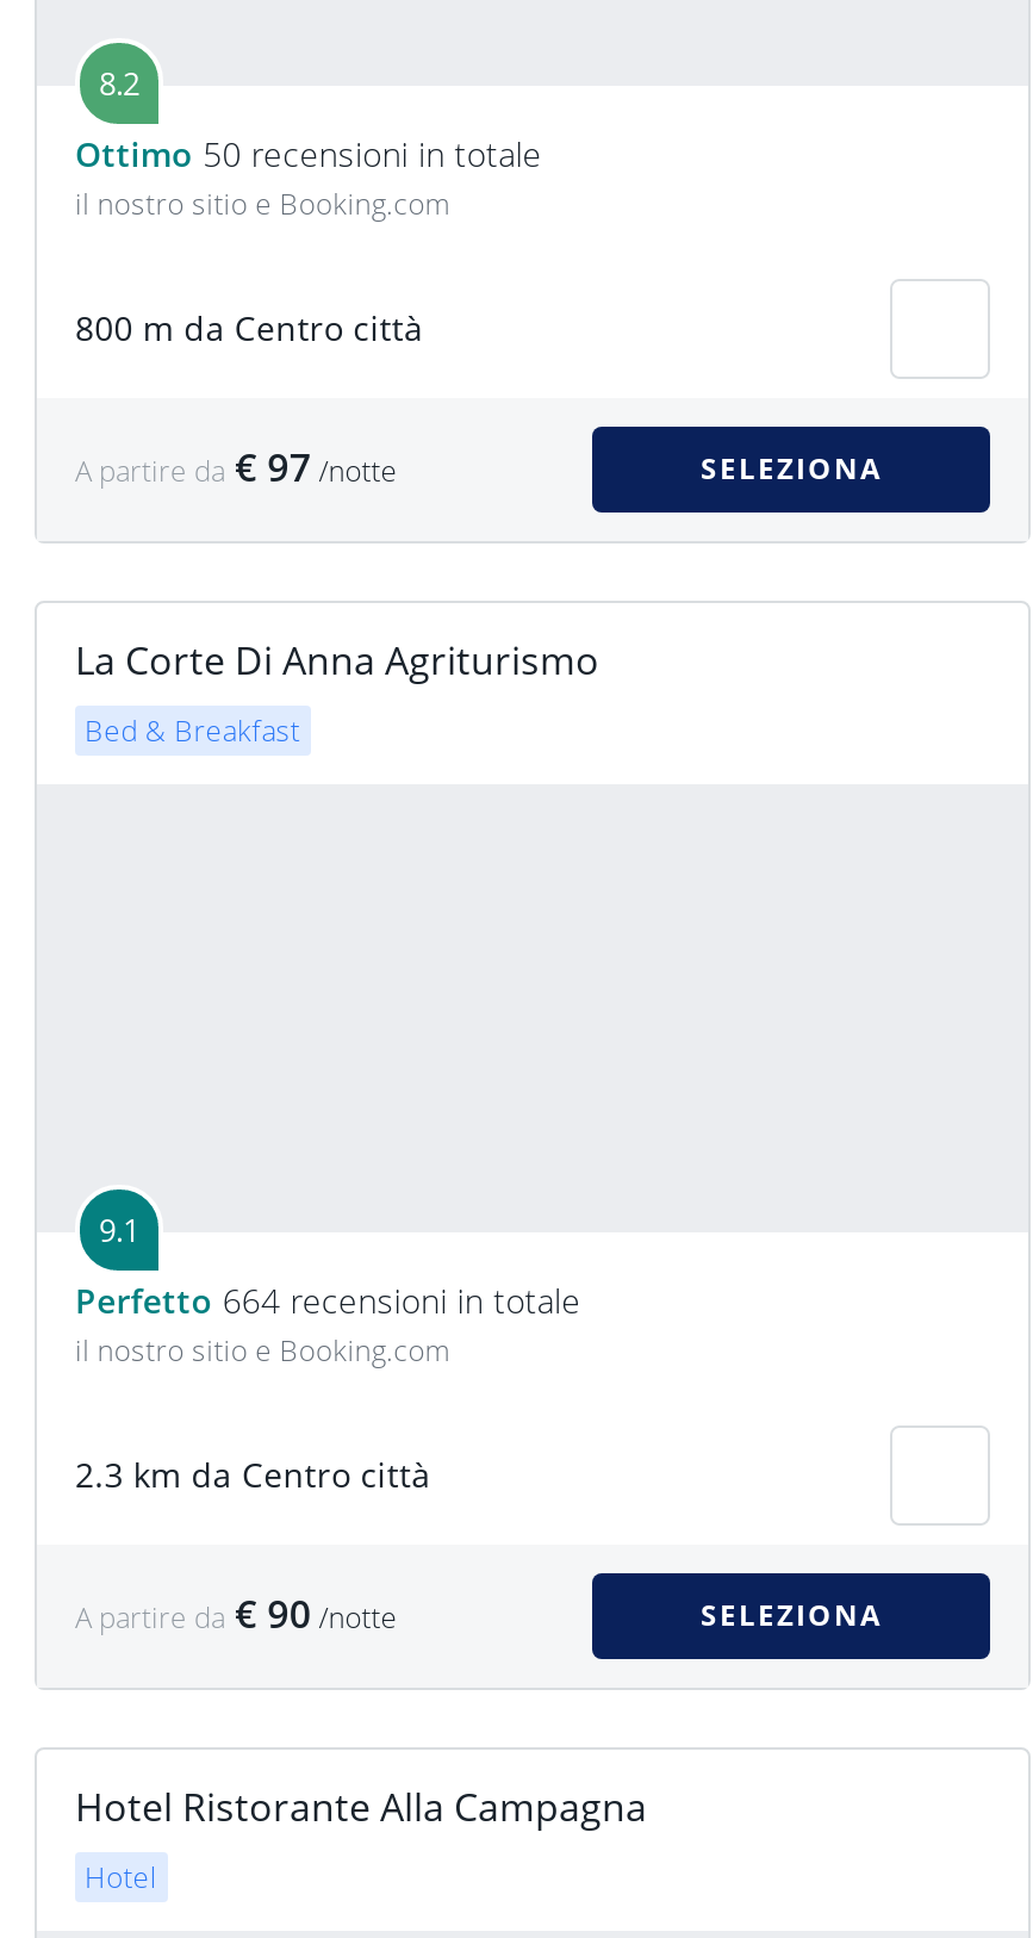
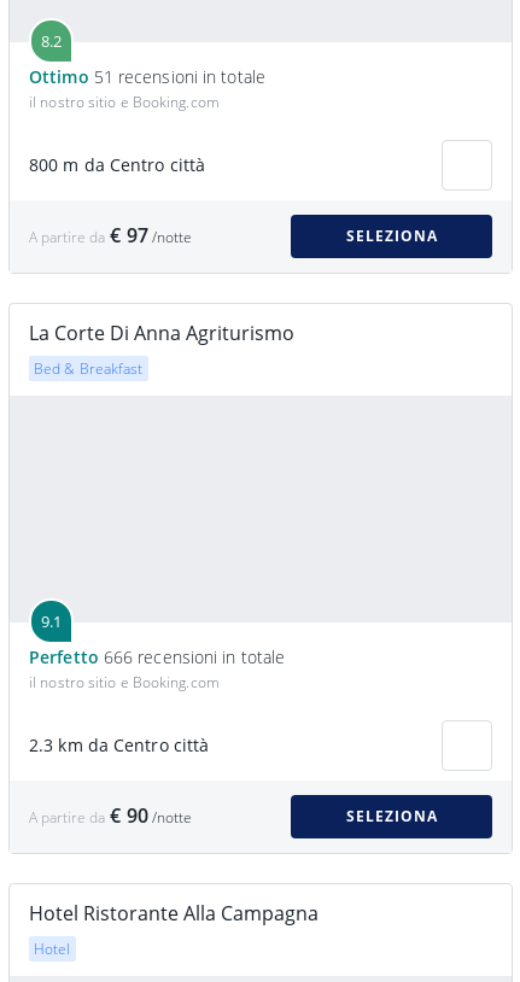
[75,131,542,176] Ottimo 50 recensioni in totale -> [29,65,265,88] Ottimo 51 recensioni in totale
[75,1278,581,1323] Perfetto 664 recensioni in totale -> [29,645,285,668] Perfetto 666 recensioni in totale

